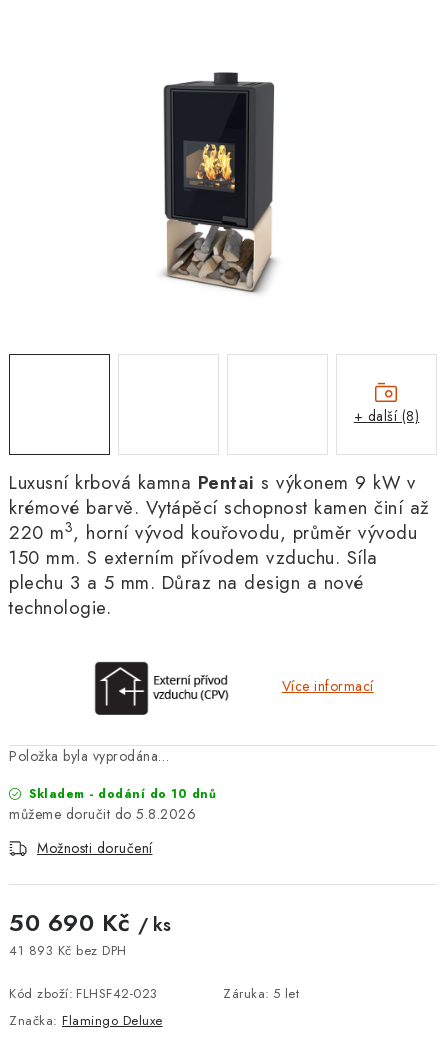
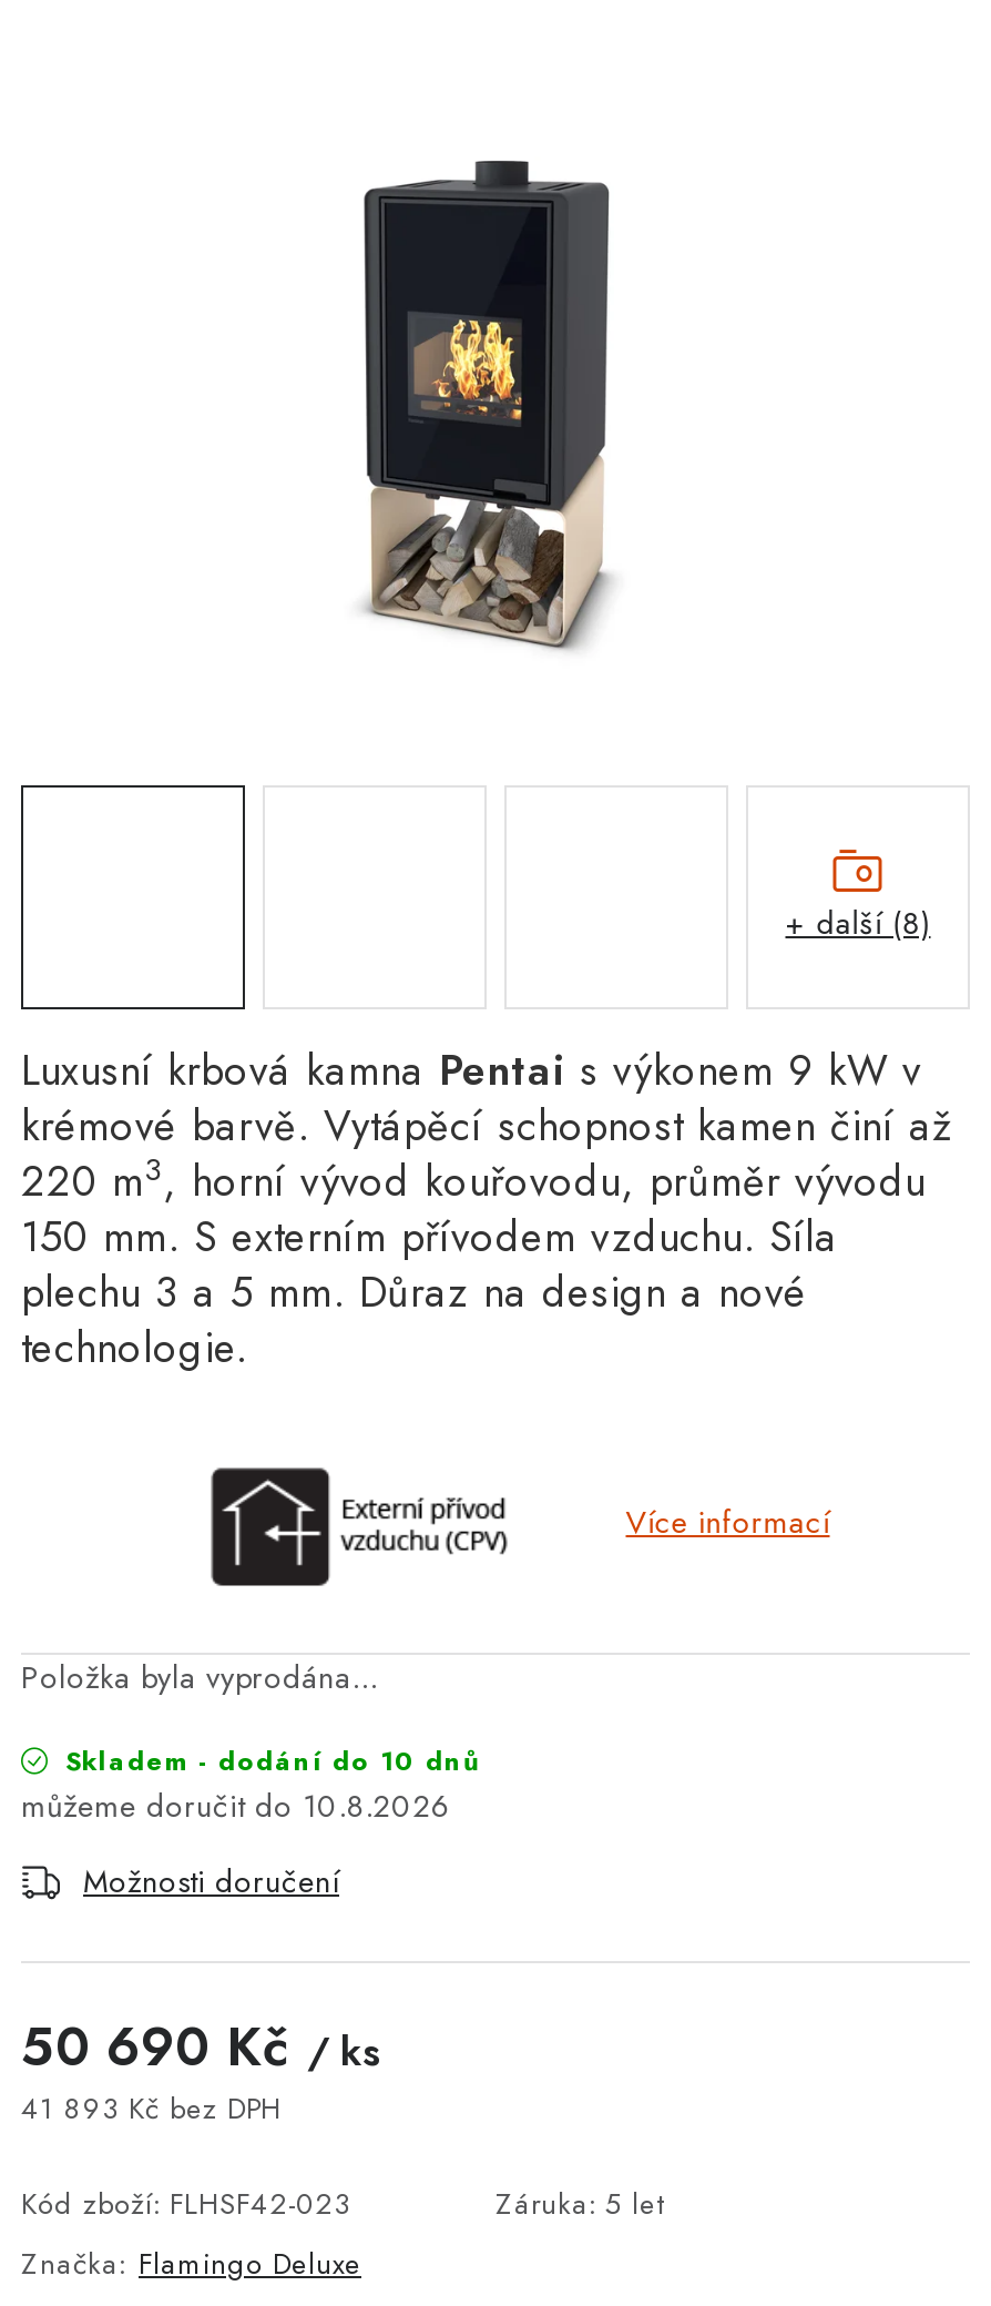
[136,804,196,824] 5.8.2026 -> [303,1784,452,1828] 10.8.2026

